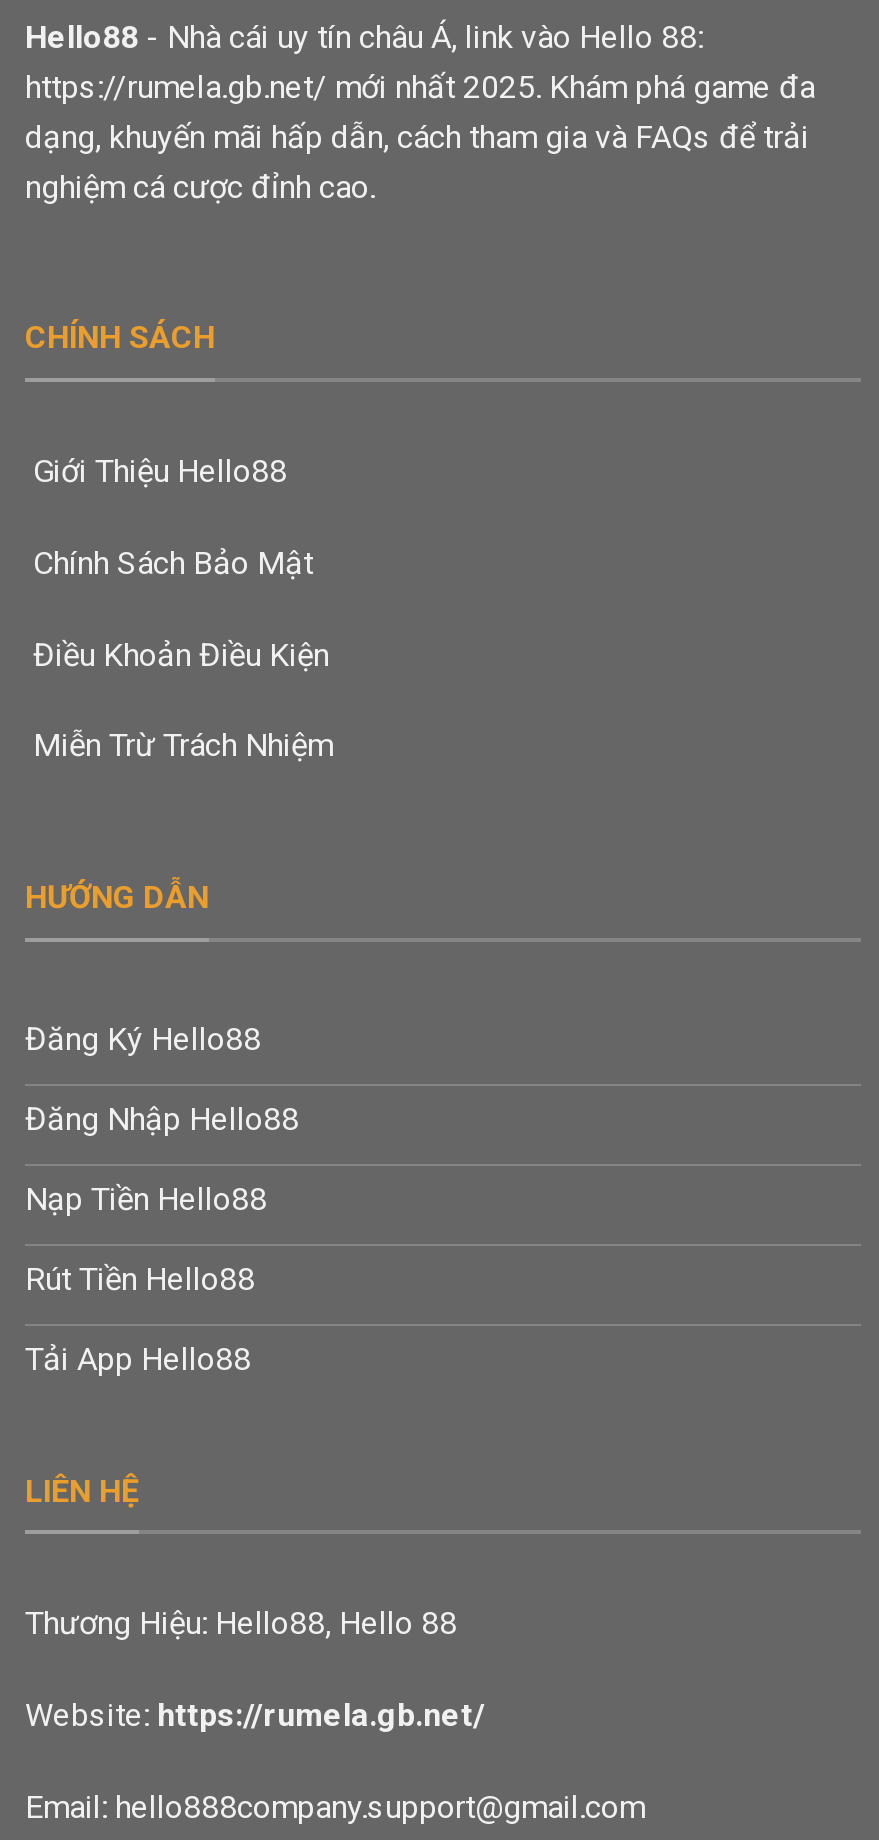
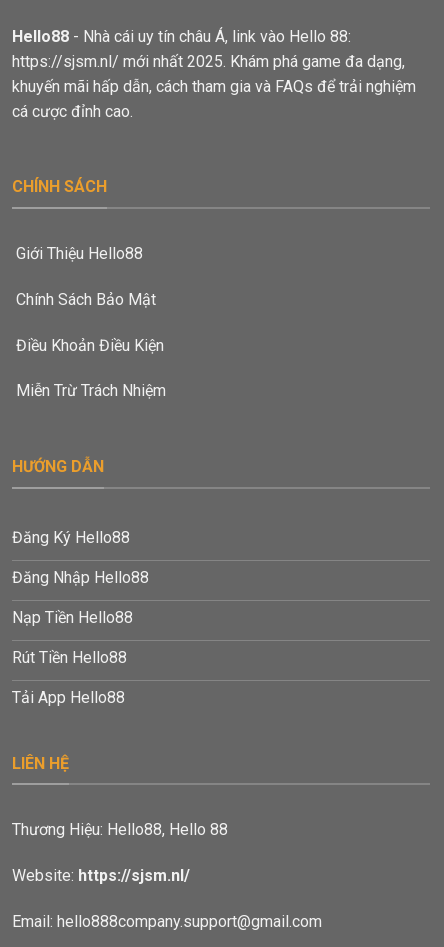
[25,67,815,205] https://rumela.gb.net/ mới nhất 2025. Khám phá game đa | dạng, khuyến mãi hấp dẫn, cách tham gia và FAQs để trải | nghiệm cá cược đỉnh cao. -> [12,52,416,121] https://sjsm.nl/ mới nhất 2025. Khám phá game đa dạng, | khuyến mãi hấp dẫn, cách tham gia và FAQs để trải nghiệm | cá cược đỉnh cao.
[25,1696,485,1734] Website: https://rumela.gb.net/ -> [12,866,190,885] Website: https://sjsm.nl/

